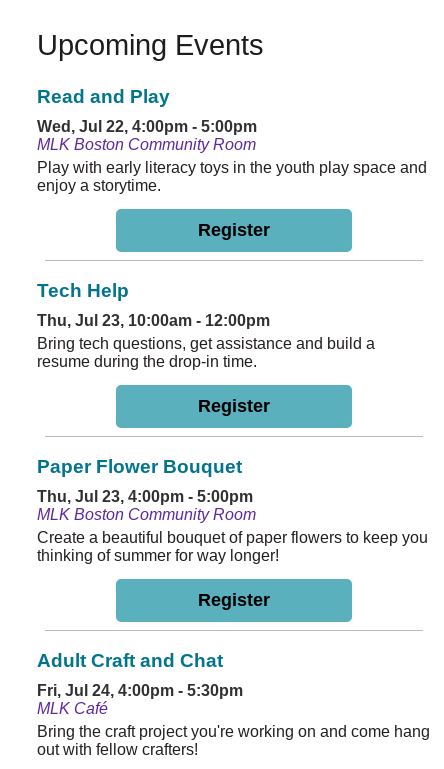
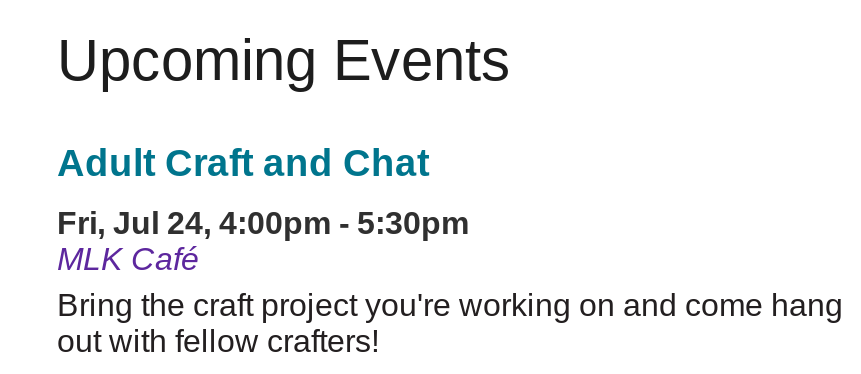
[37,86,428,610] Read and Play | Wed, Jul 22, 4:00pm - 5:00pm | MLK Boston Community Room | Play with early literacy toys in the youth play space and | enjoy a storytime. | Register | Tech Help | Thu, Jul 23, 10:00am - 12:00pm | Bring tech questions, get assistance and build a | resume during the drop-in time. | Register | Paper Flower Bouquet | Thu, Jul 23, 4:00pm - 5:00pm | MLK Boston Community Room | Create a beautiful bouquet of paper flowers to keep you | thinking of summer for way longer! | Register -> none

